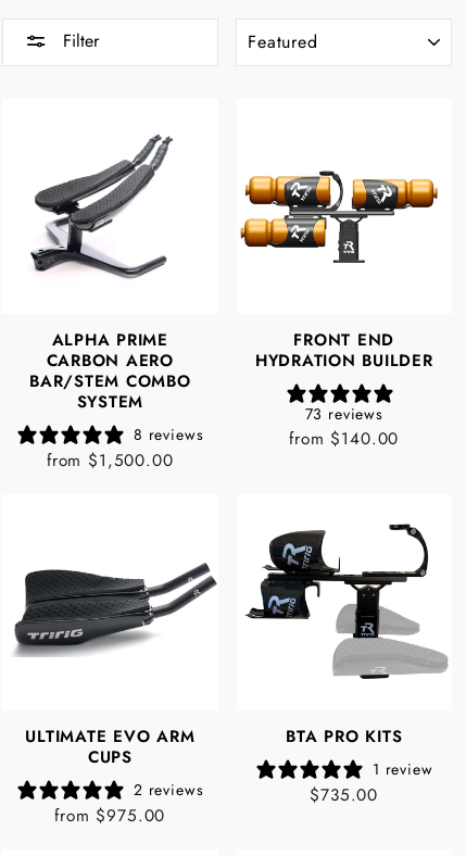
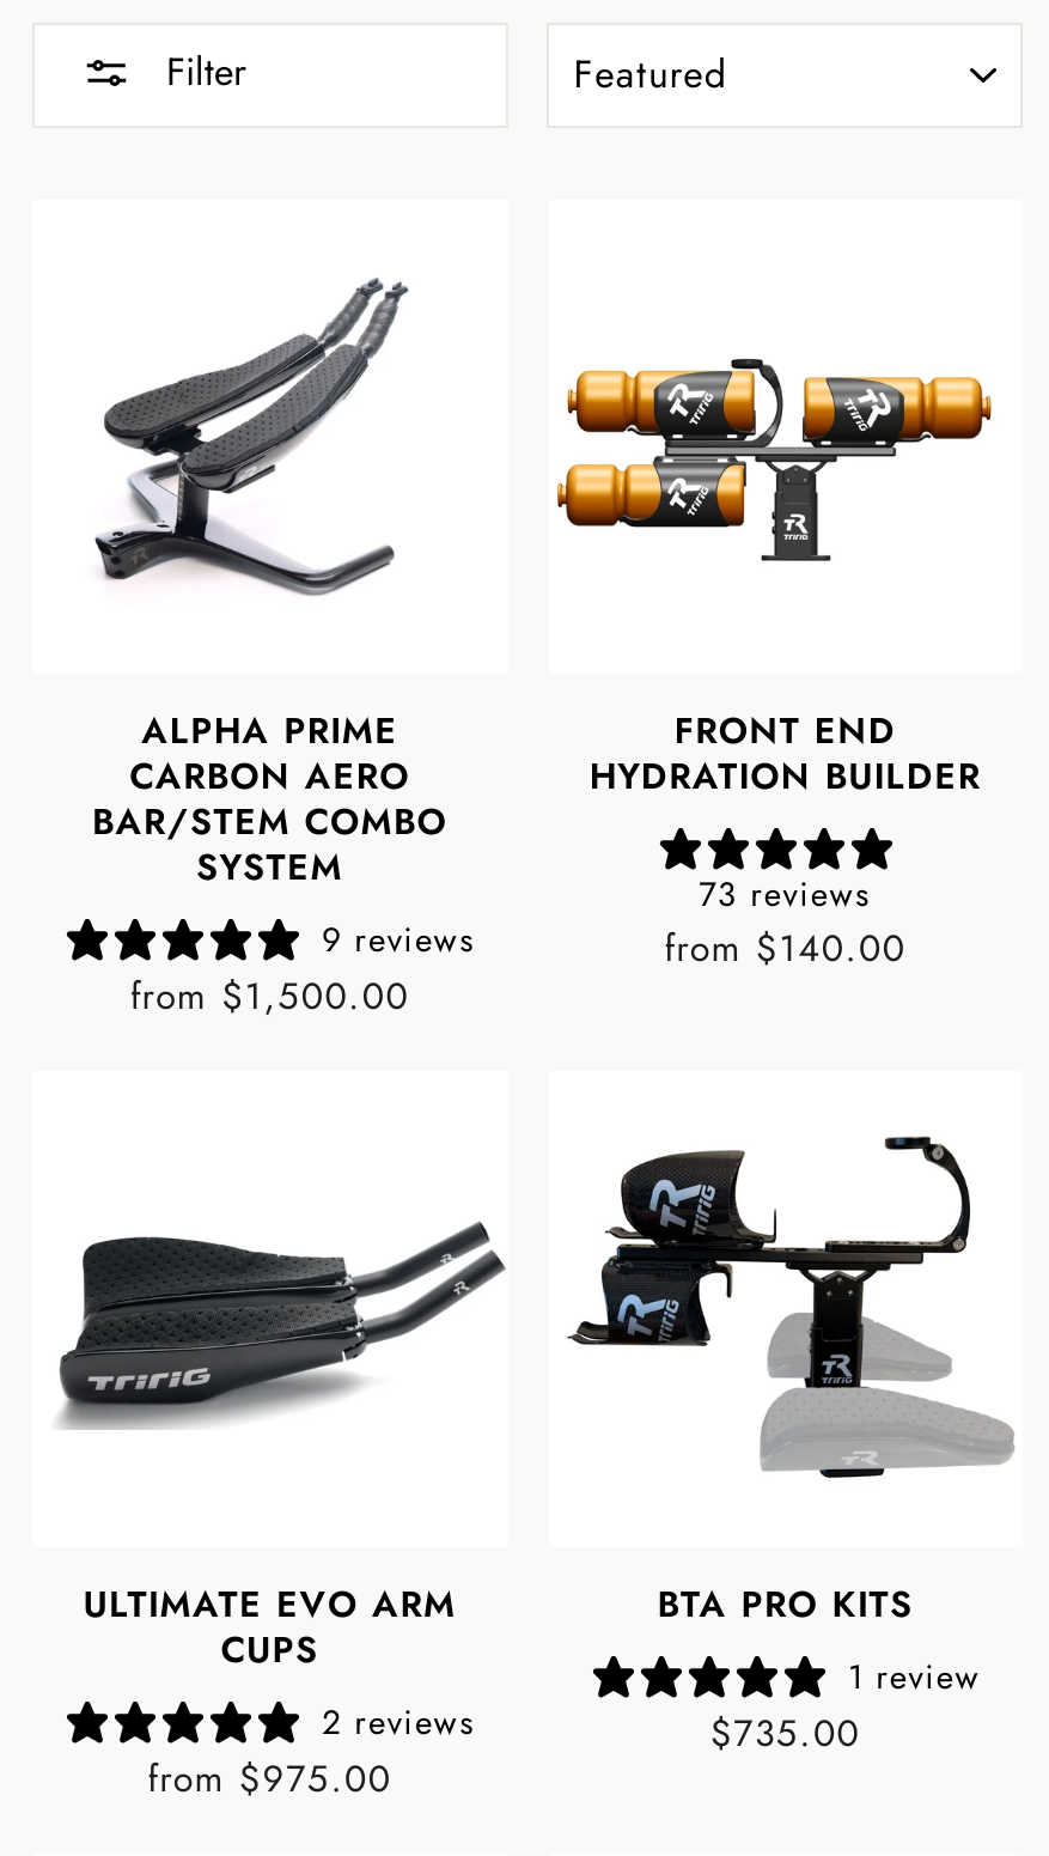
[134,424,204,445] 8 reviews -> [322,916,476,964] 9 reviews

